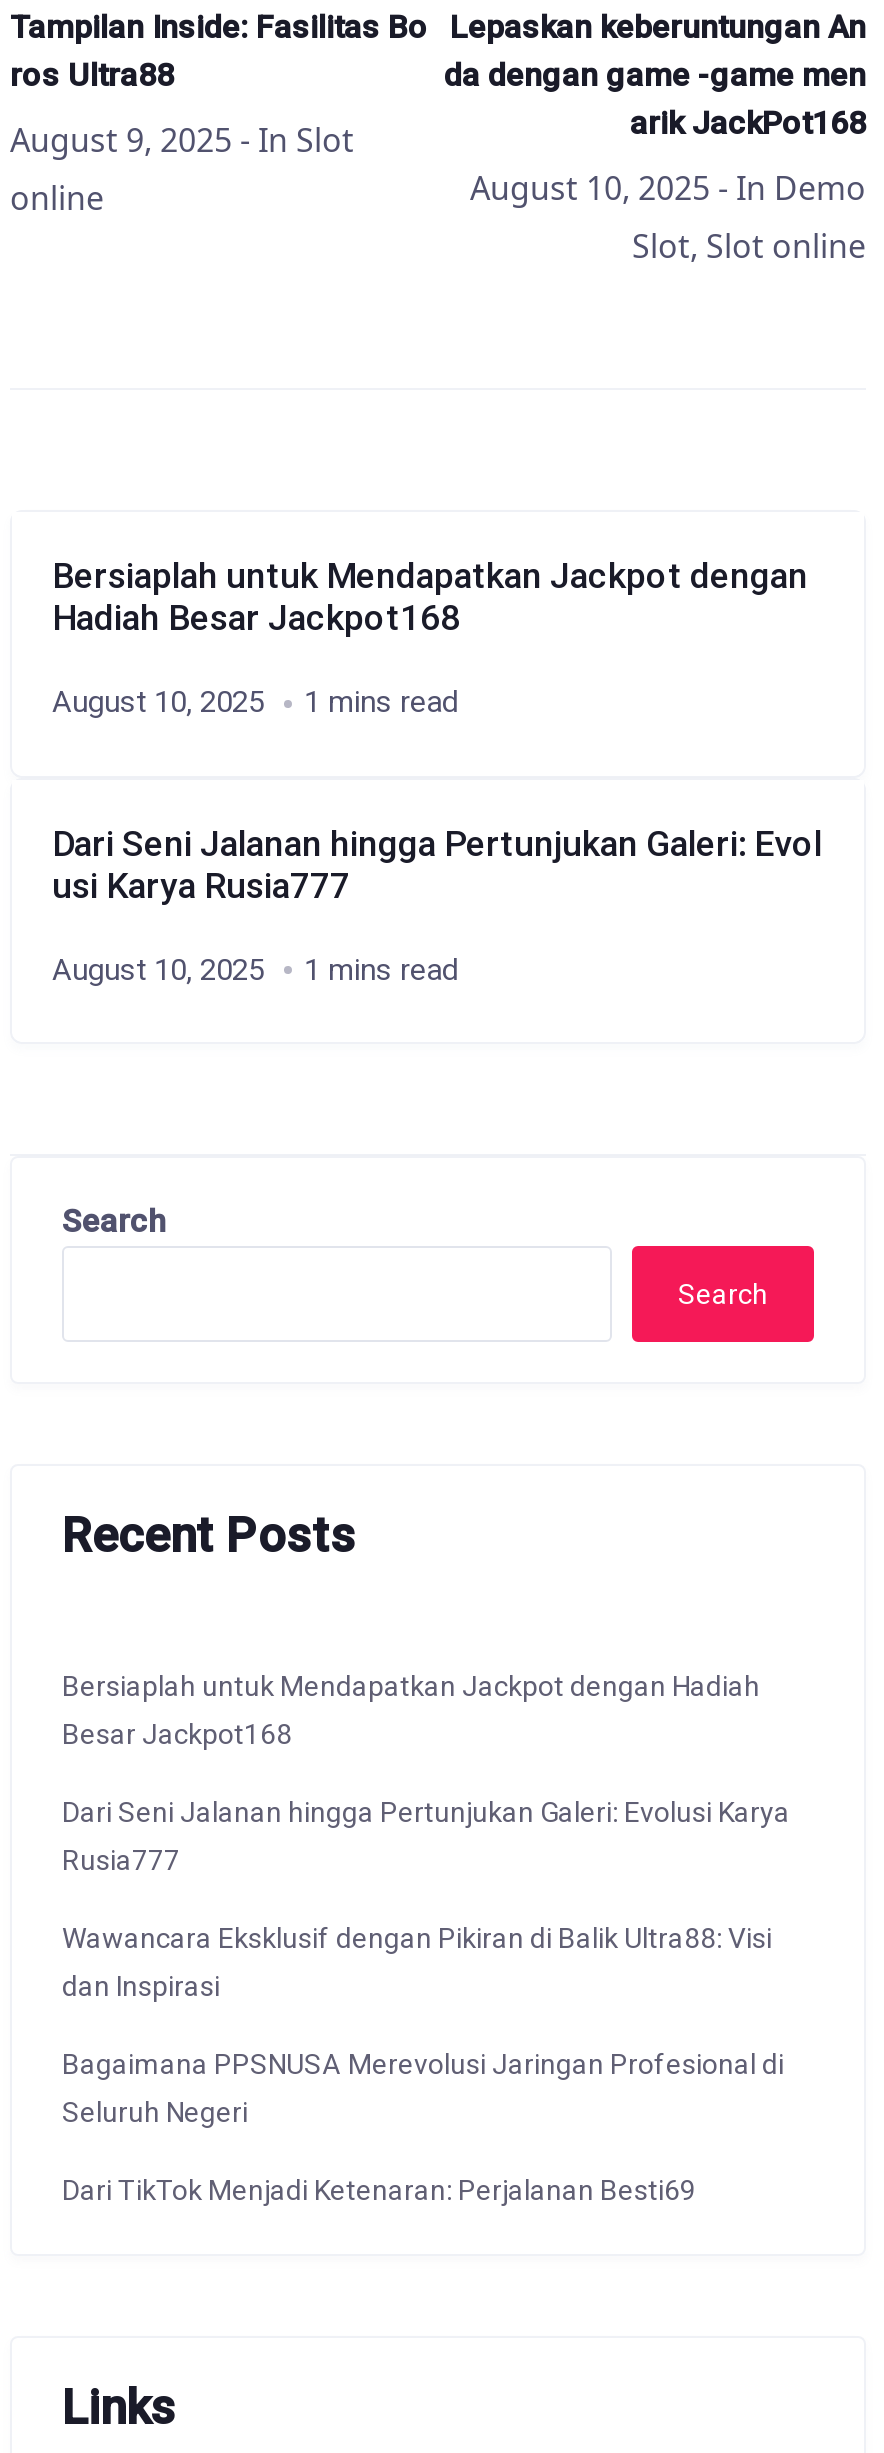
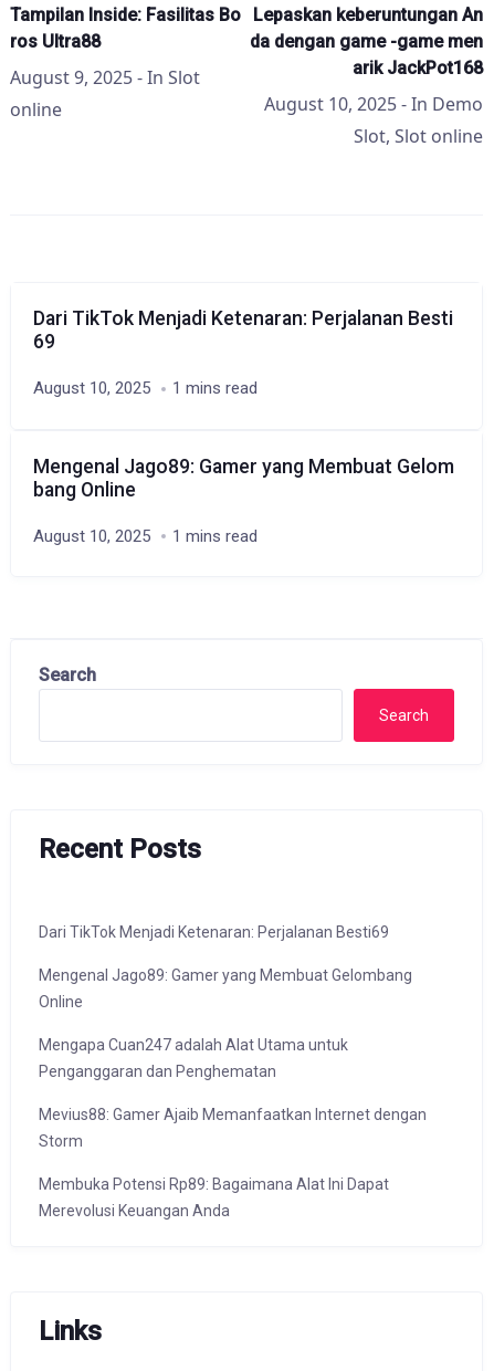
[52,556,808,638] Bersiaplah untuk Mendapatkan Jackpot dengan | Hadiah Besar Jackpot168 -> [33,307,453,353] Dari TikTok Menjadi Ketenaran: Perjalanan Besti | 69
[52,823,822,905] Dari Seni Jalanan hingga Pertunjukan Galeri: Evol | usi Karya Rusia777 -> [33,455,454,500] Mengenal Jago89: Gamer yang Membuat Gelom | bang Online
[62,1670,790,2128] Bersiaplah untuk Mendapatkan Jackpot dengan Hadiah | Besar Jackpot168 | Dari Seni Jalanan hingga Pertunjukan Galeri: Evolusi Karya | Rusia777 | Wawancara Eksklusif dengan Pikiran di Balik Ultra88: Visi | dan Inspirasi | Bagaimana PPSNUSA Merevolusi Jaringan Profesional di | Seluruh Negeri -> none
moved [62,2174,696,2206] -> [39,923,389,941]: Dari TikTok Menjadi Ketenaran: Perjalanan Besti69
none -> [39,966,427,1220] Mengenal Jago89: Gamer yang Membuat Gelombang | Online | Mengapa Cuan247 adalah Alat Utama untuk | Penganggaran dan Penghematan | Mevius88: Gamer Ajaib Memanfaatkan Internet dengan | Storm | Membuka Potensi Rp89: Bagaimana Alat Ini Dapat | Merevolusi Keuangan Anda

